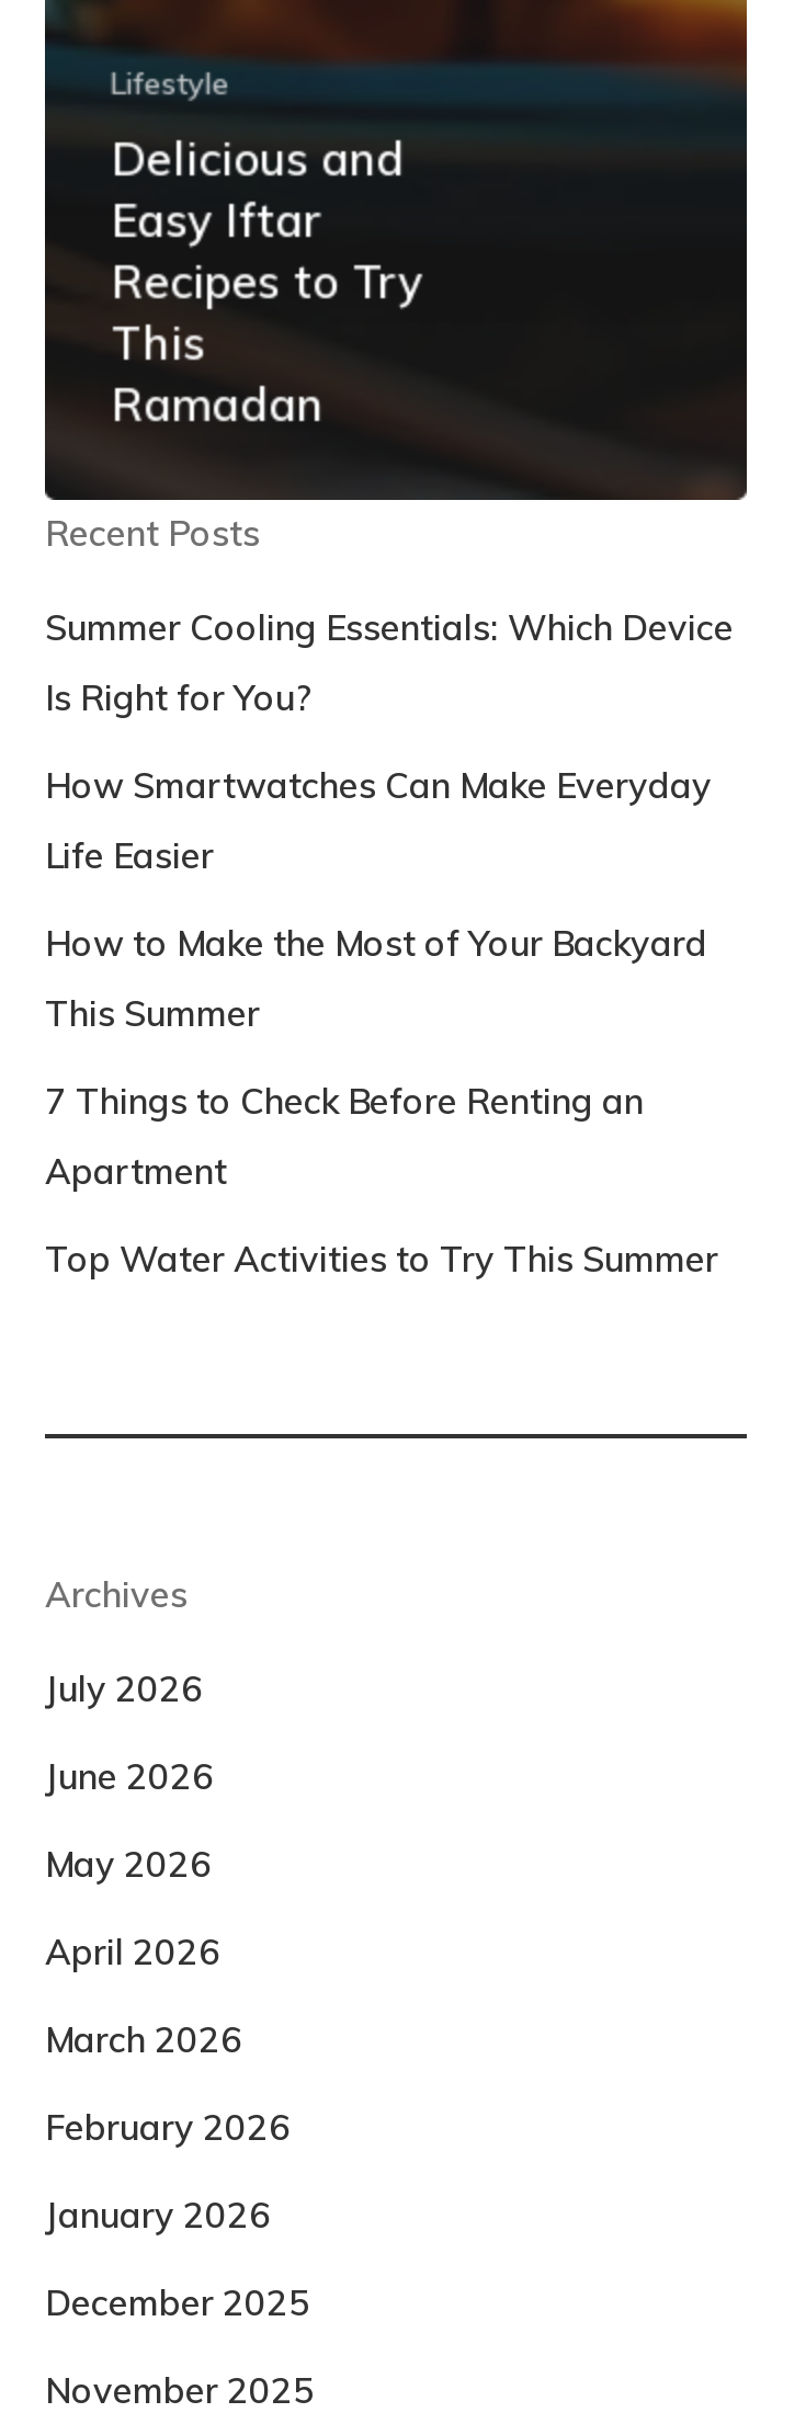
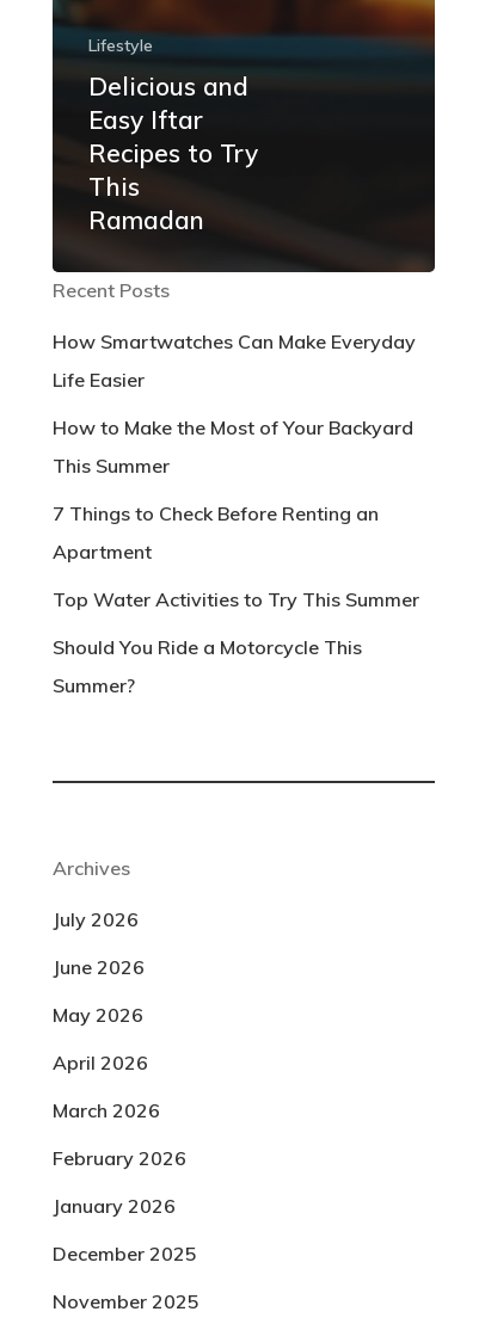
[45,605,734,719] Summer Cooling Essentials: Which Device | Is Right for You? -> none
moved [45,762,718,1280] -> [53,329,419,611]: How Smartwatches Can Make Everyday | Life Easier | How to Make the Most of Your Backyard | This Summer | 7 Things to Check Before Renting an | Apartment | Top Water Activities to Try This Summer
none -> [53,635,362,697] Should You Ride a Motorcycle This | Summer?

